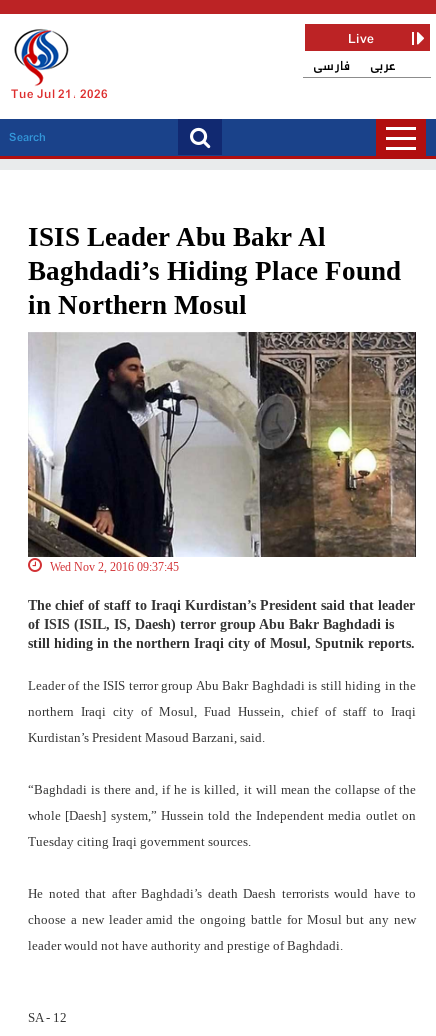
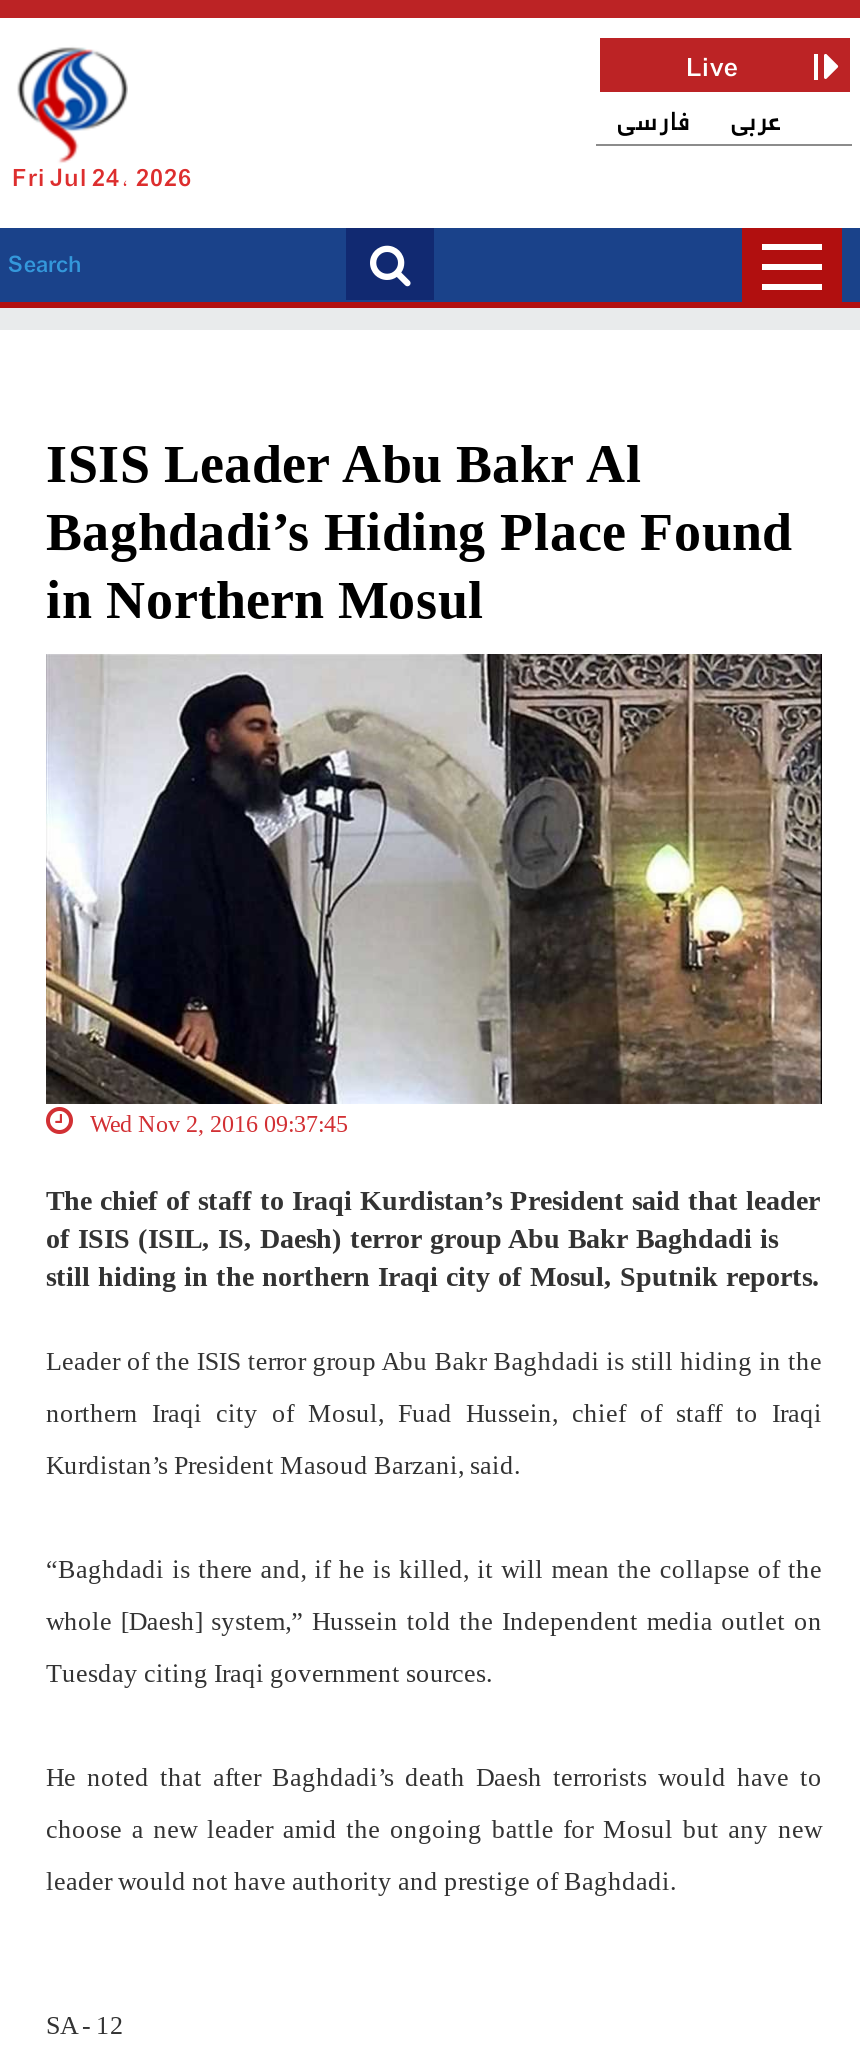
[11,85,108,105] Tue Jul 21, 2026 -> [12,160,192,200] Fri Jul 24, 2026

